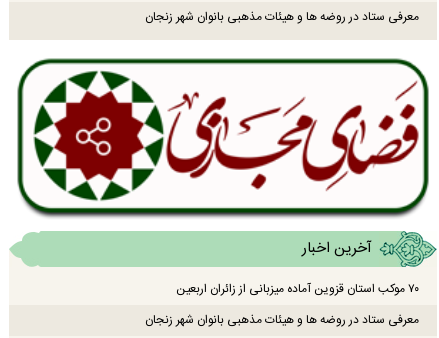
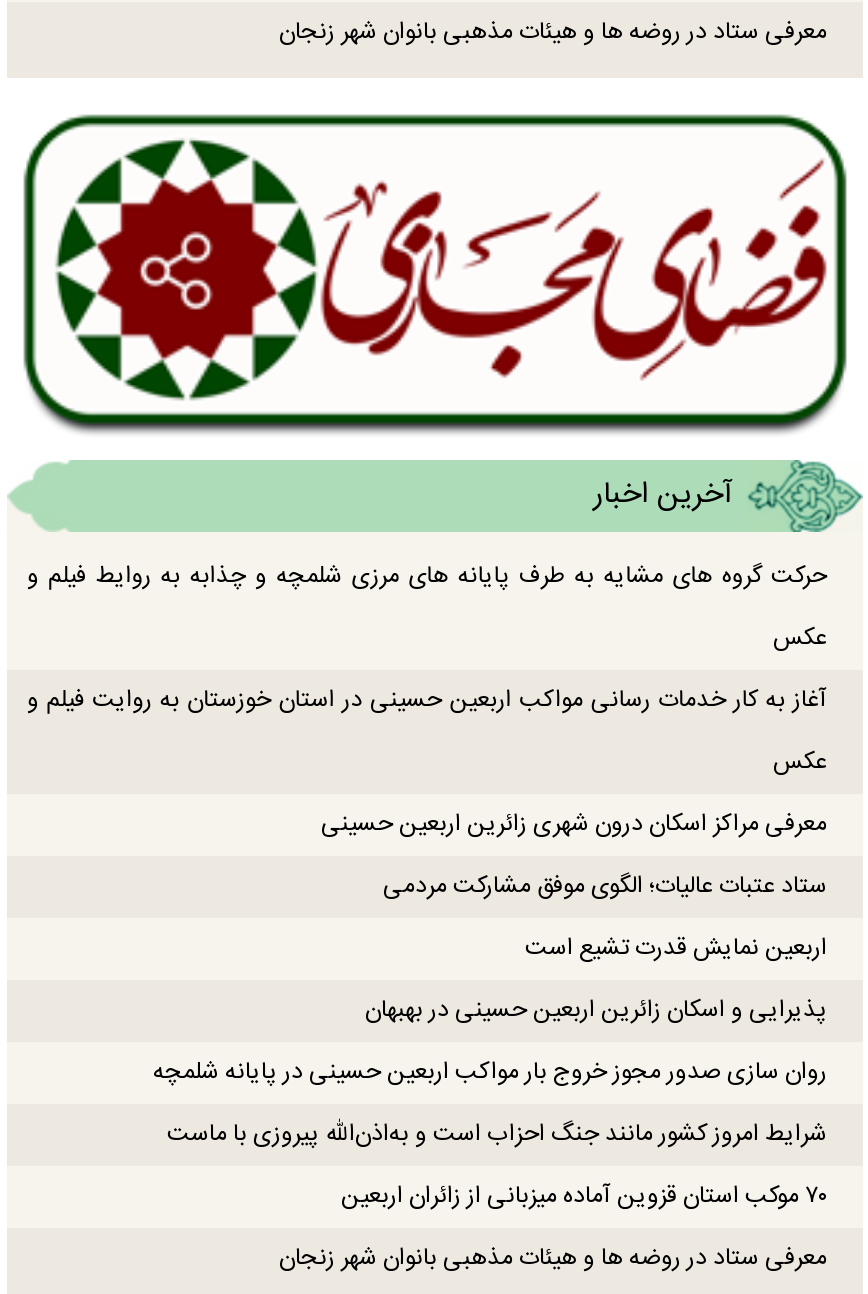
none -> [27,556,827,1154] حرکت گروه های مشایه به طرف پایانه های مرزی شلمچه و چذابه به روایط فیلم و | عکس | آغاز به کار خدمات رسانی مواکب اربعین حسینی در استان خوزستان به روایت فیلم و | عکس | معرفی مراکز اسکان درون شهری زائرین اربعین حسینی | ستاد عتبات عالیات؛ الگوی موفق مشارکت مردمی | اربعین نمایش قدرت تشیع است | پذیرایی و اسکان زائرین اربعین حسینی در بهبهان | روان سازی صدور مجوز خروج بار مواکب اربعین حسینی در پایانه شلمچه | شرایط امروز کشور مانند جنگ احزاب است و به‌اذن‌الله پیروزی با ماست

